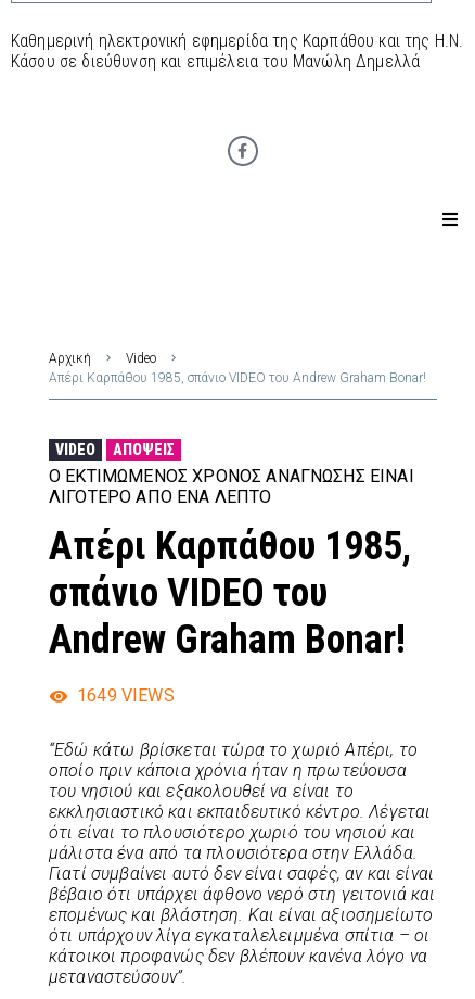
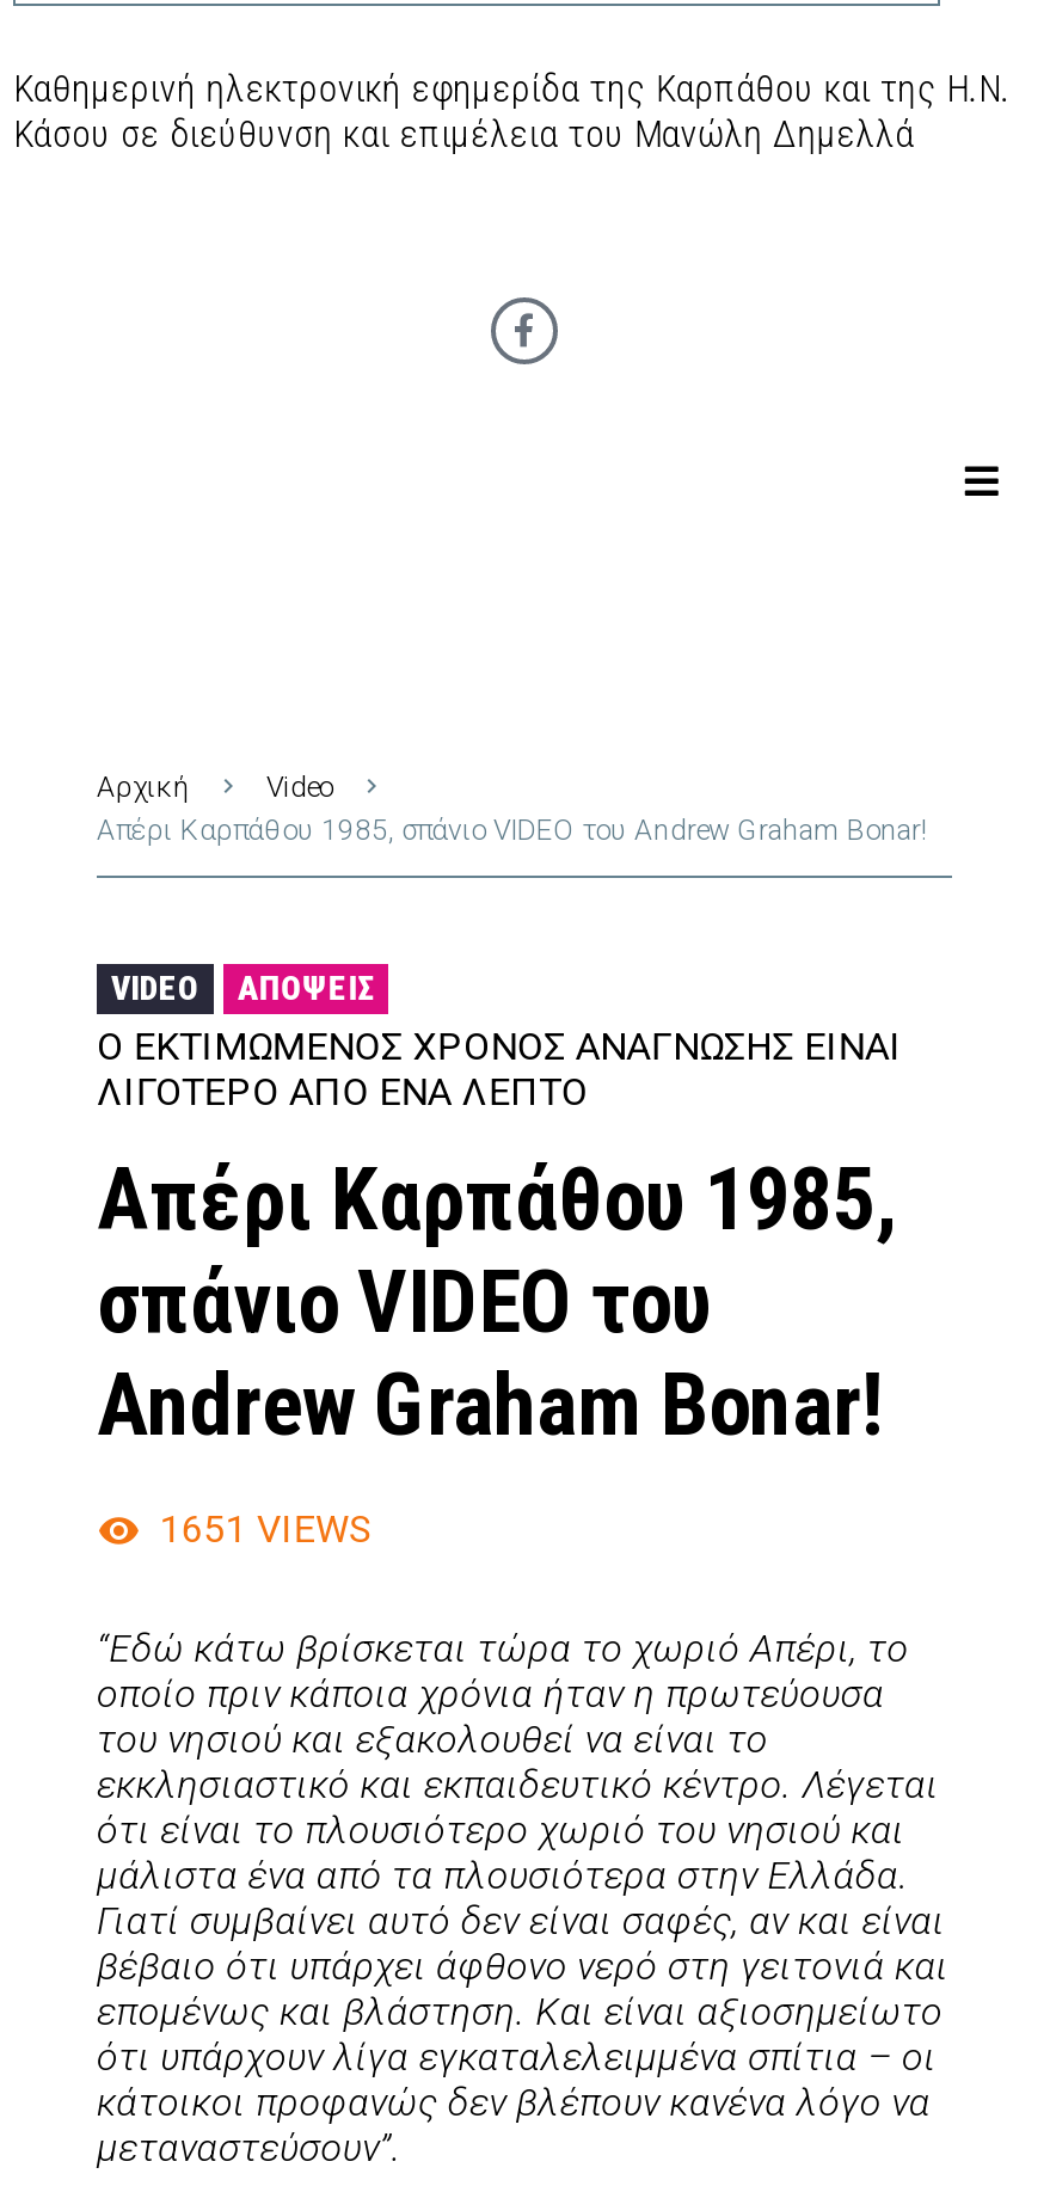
[77,685,174,705] 1649 VIEWS -> [159,1506,373,1551] 1651 VIEWS

